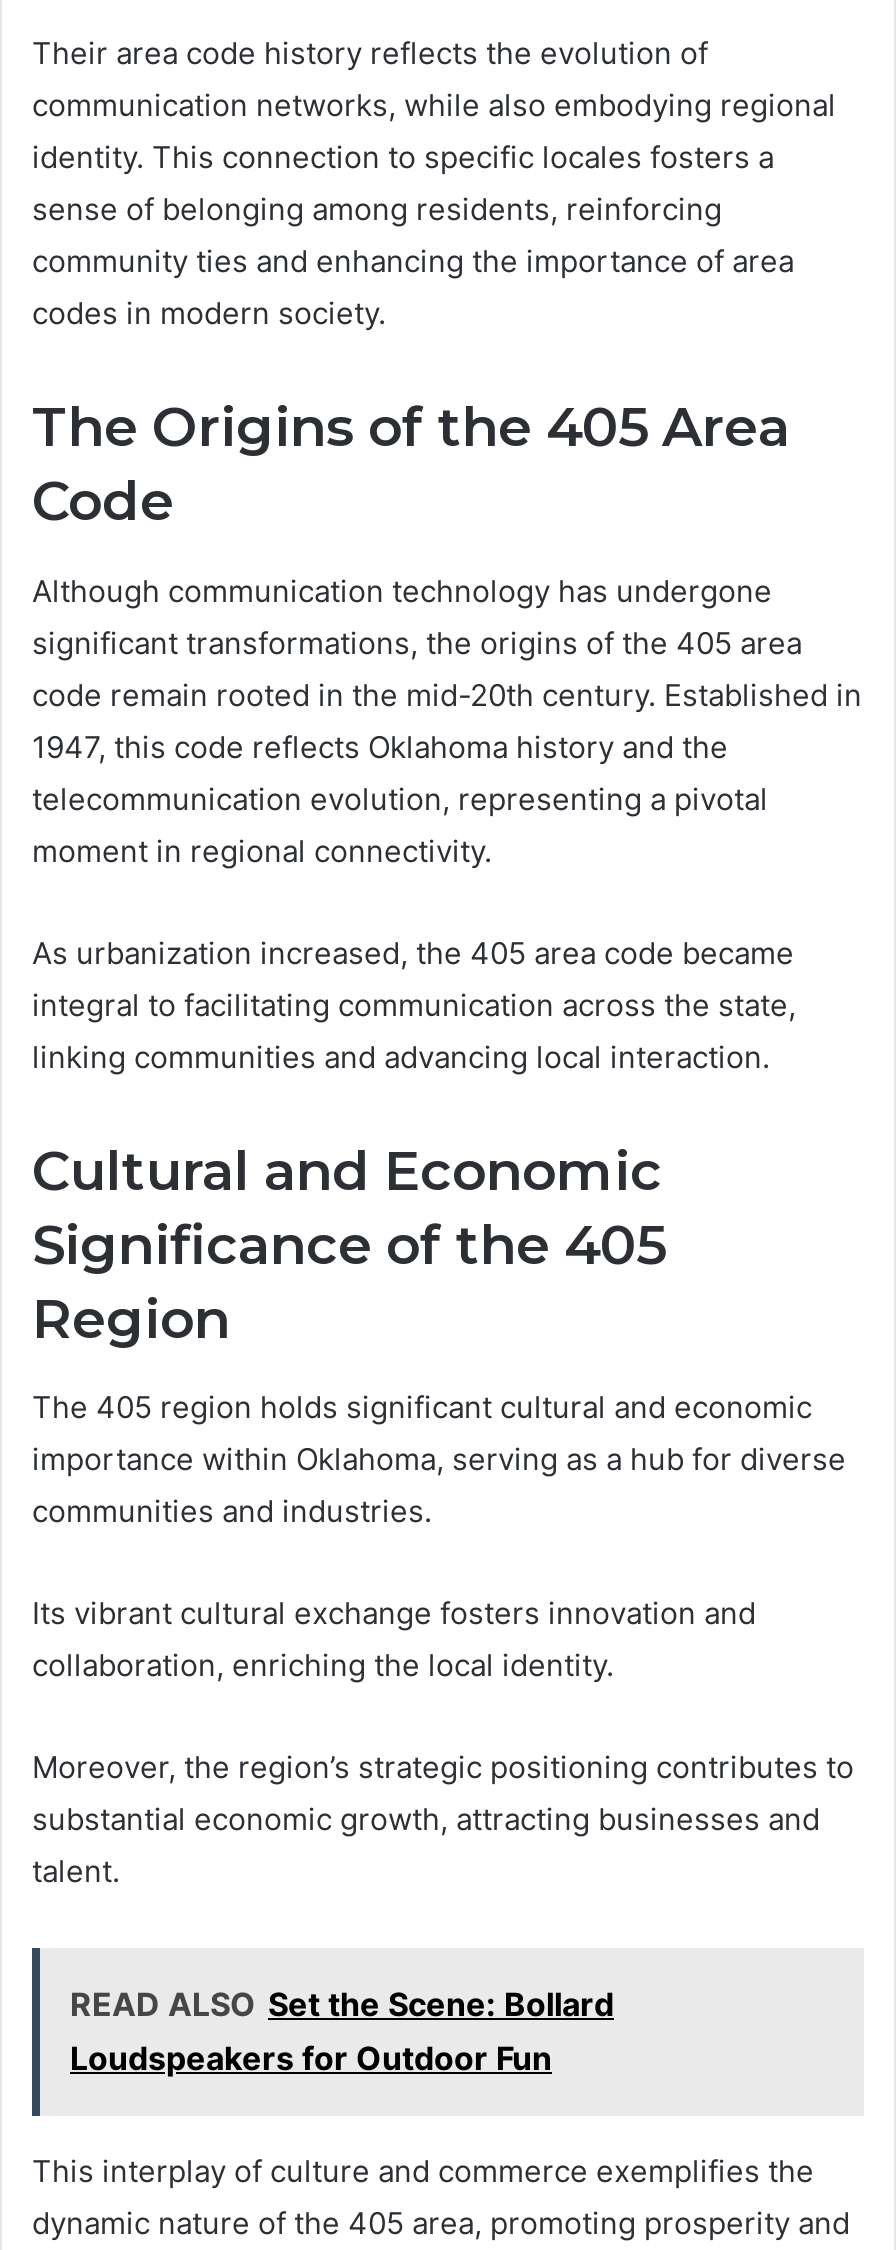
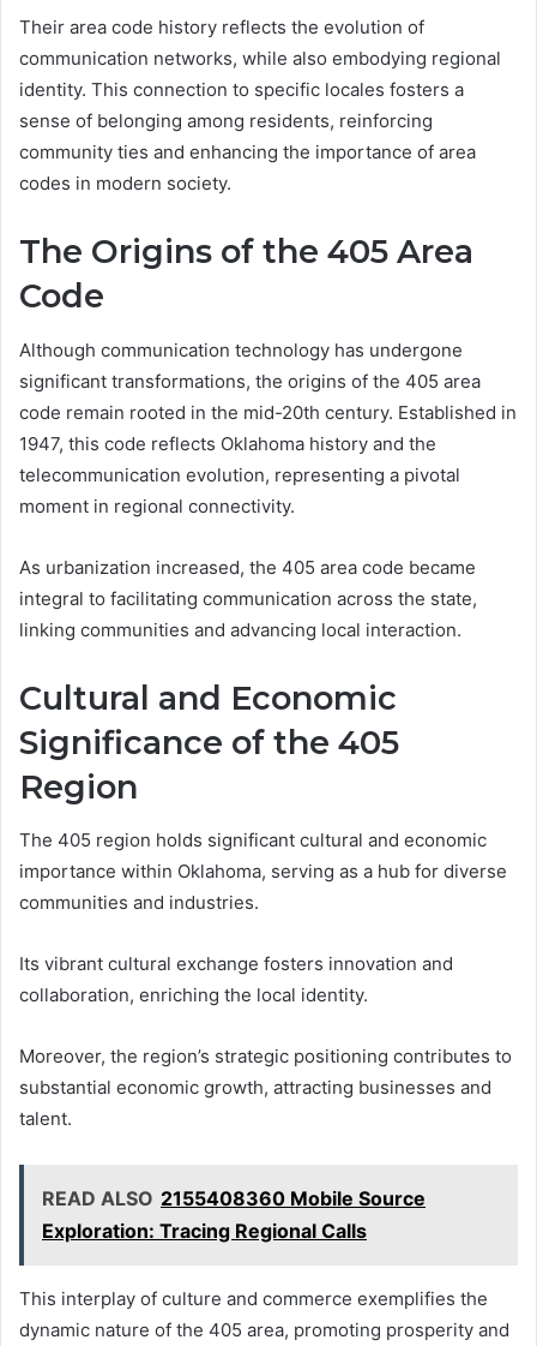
[70,1984,614,2078] READ ALSO Set the Scene: Bollard | Loudspeakers for Outdoor Fun -> [42,1186,426,1243] READ ALSO 2155408360 Mobile Source | Exploration: Tracing Regional Calls

